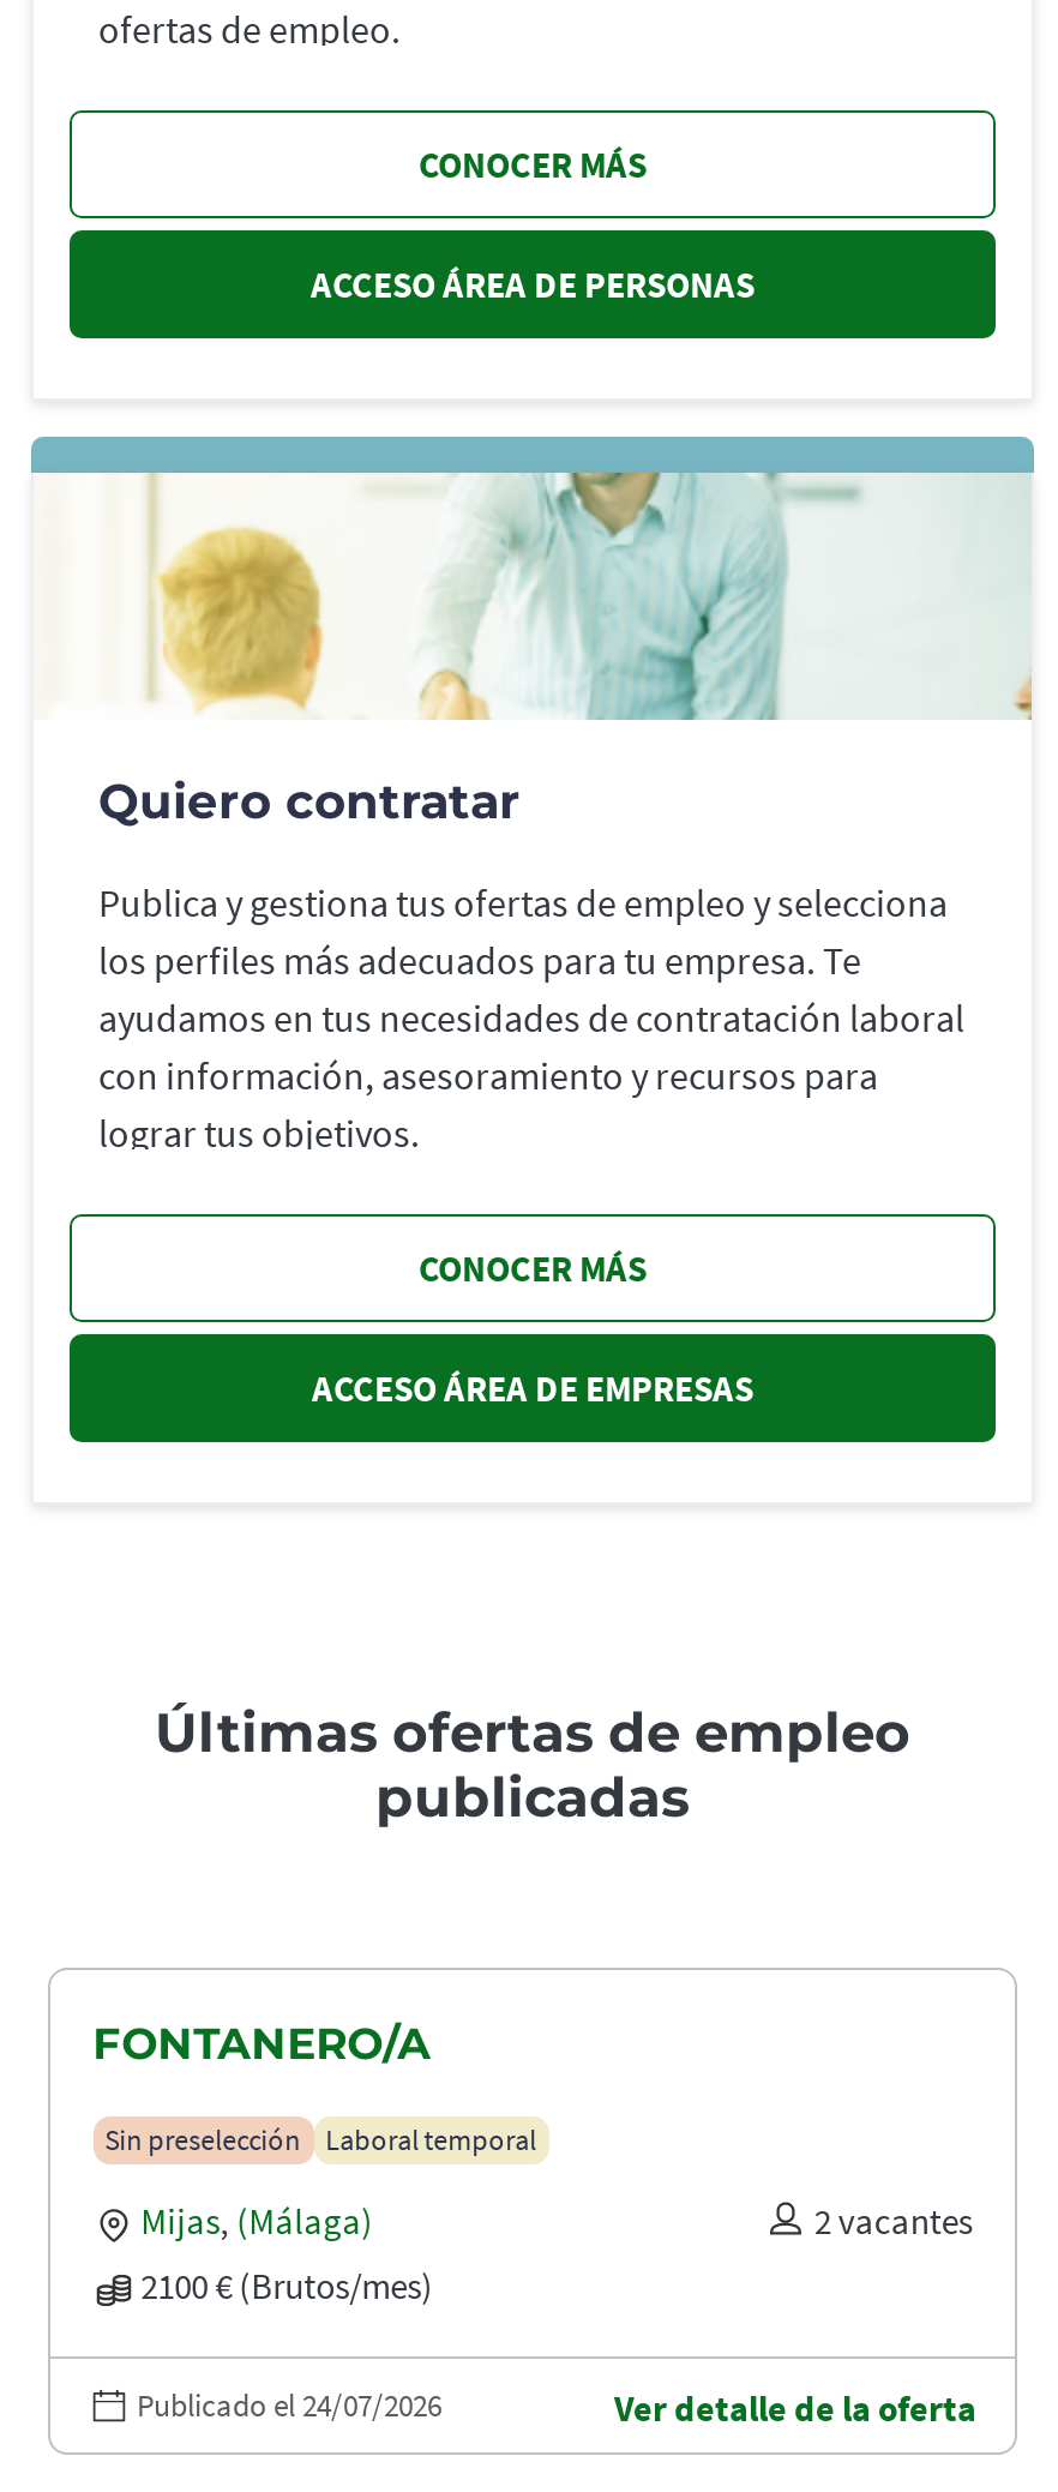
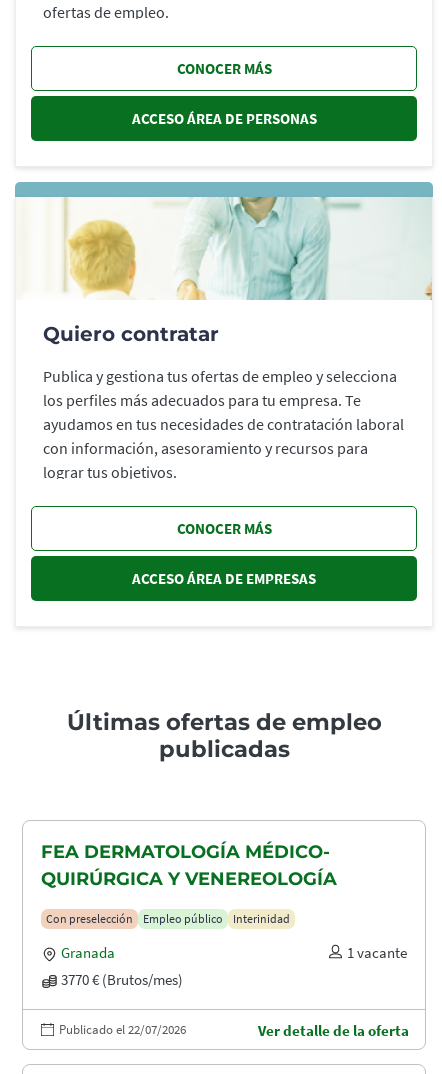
[93,2017,431,2070] FONTANERO/A -> [41,841,337,890] FEA DERMATOLOGÍA MÉDICO- | QUIRÚRGICA Y VENEREOLOGÍA
[105,2120,536,2156] Sin preselección | Laboral temporal -> [46,911,290,926] Con preselección | Empleo público | Interinidad
[141,2197,973,2307] Mijas, (Málaga) | 2 vacantes | 2100 € (Brutos/mes) -> [61,943,407,989] Granada | 1 vacante | 3770 € (Brutos/mes)
[137,2384,441,2425] Publicado el 24/07/2026 -> [59,1021,186,1038] Publicado el 22/07/2026

